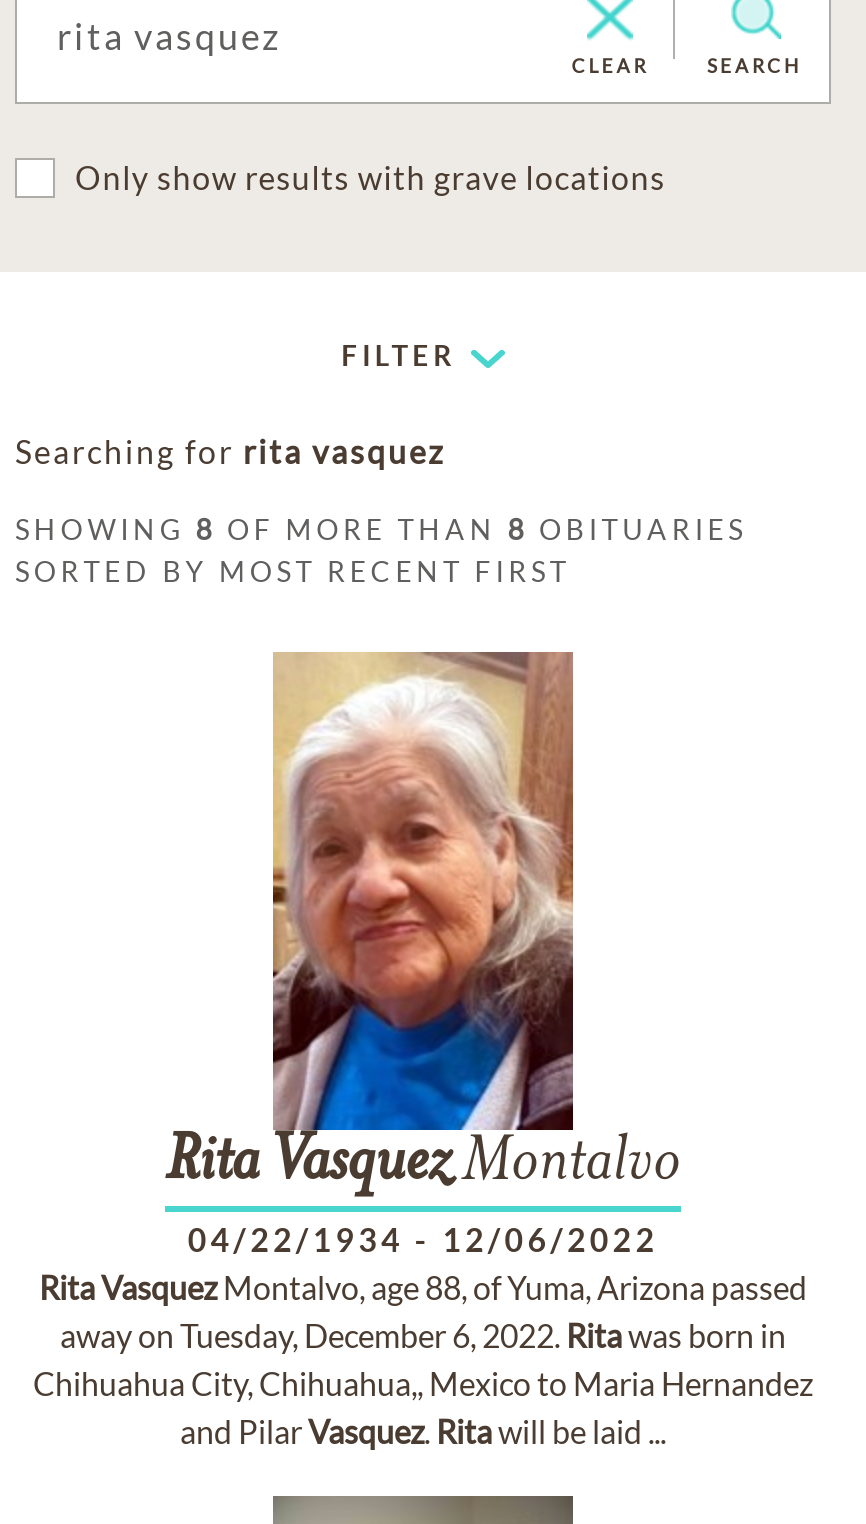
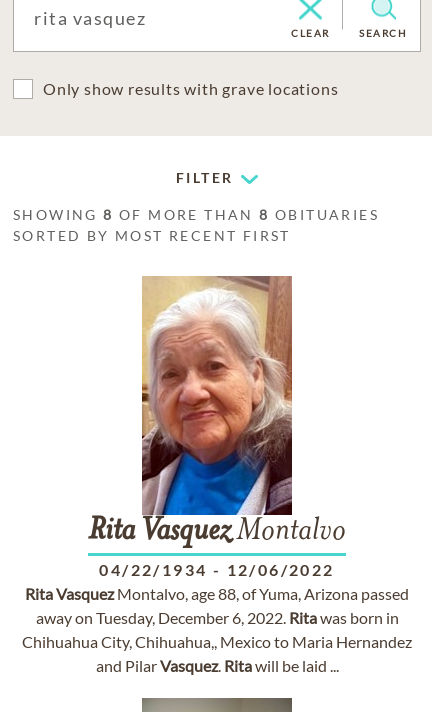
[15,432,445,470] Searching for rita vasquez -> none

